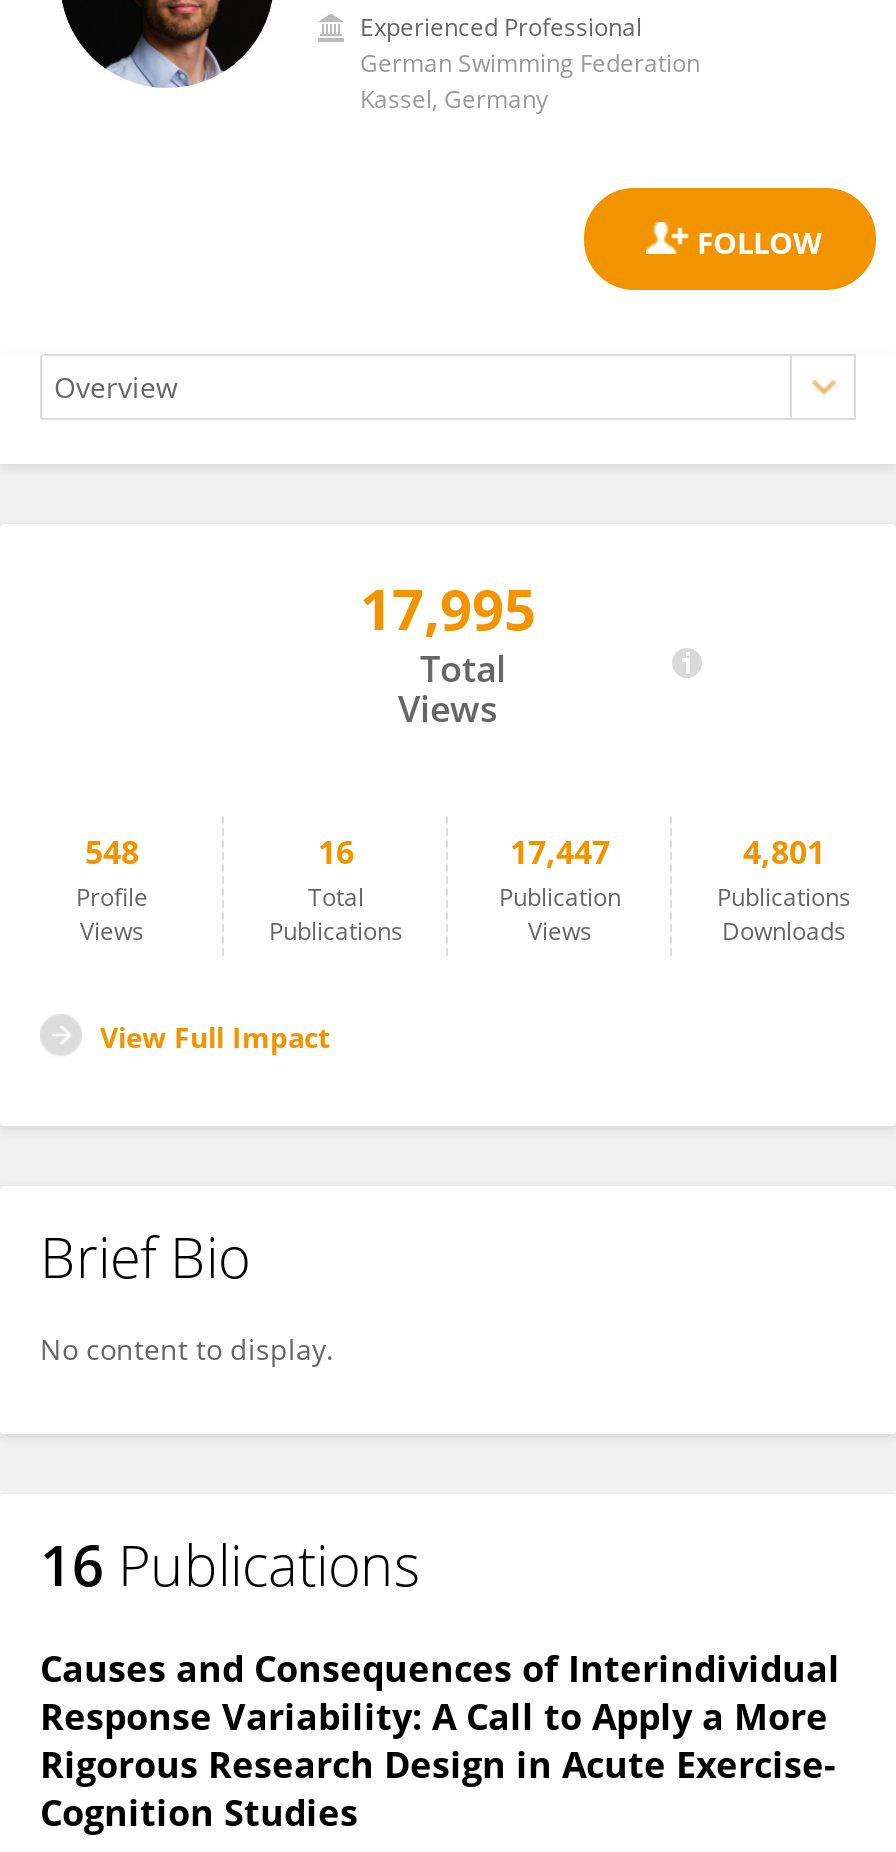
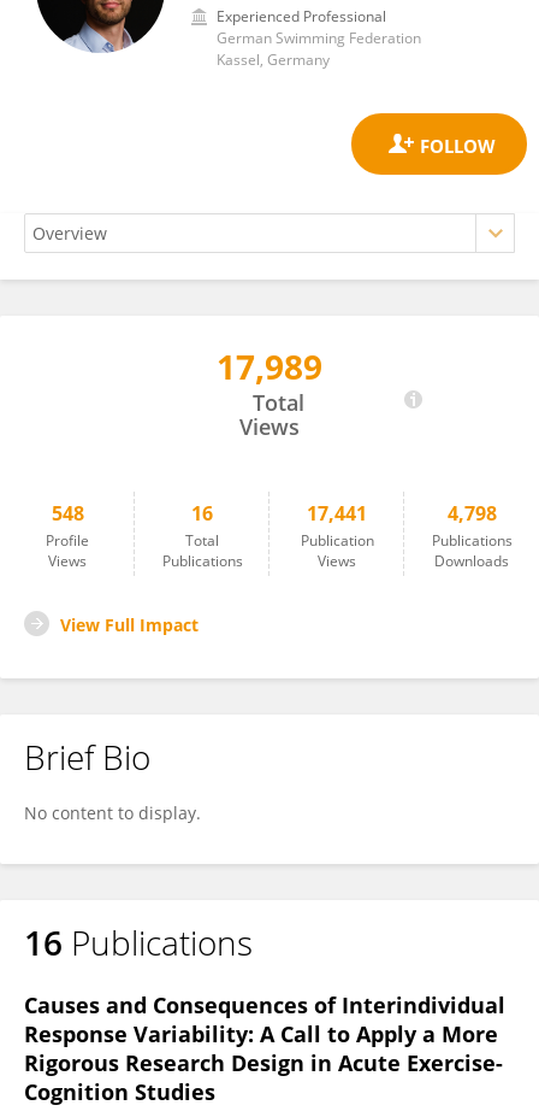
[360,570,536,646] 17,995 -> [217,343,322,389] 17,989
[510,830,610,874] 17,447 -> [307,500,367,527] 17,441
[743,830,825,874] 4,801 -> [447,500,496,527] 4,798

